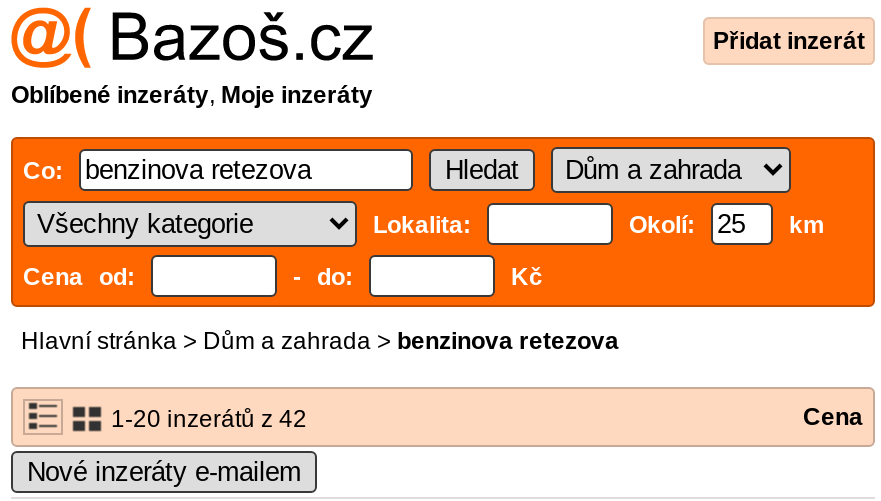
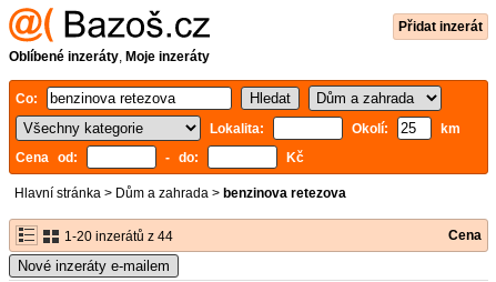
[105,405,307,433] 1-20 inzerátů z 42 -> [61,229,173,244] 1-20 inzerátů z 44

